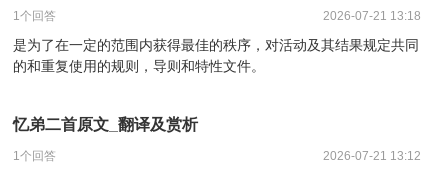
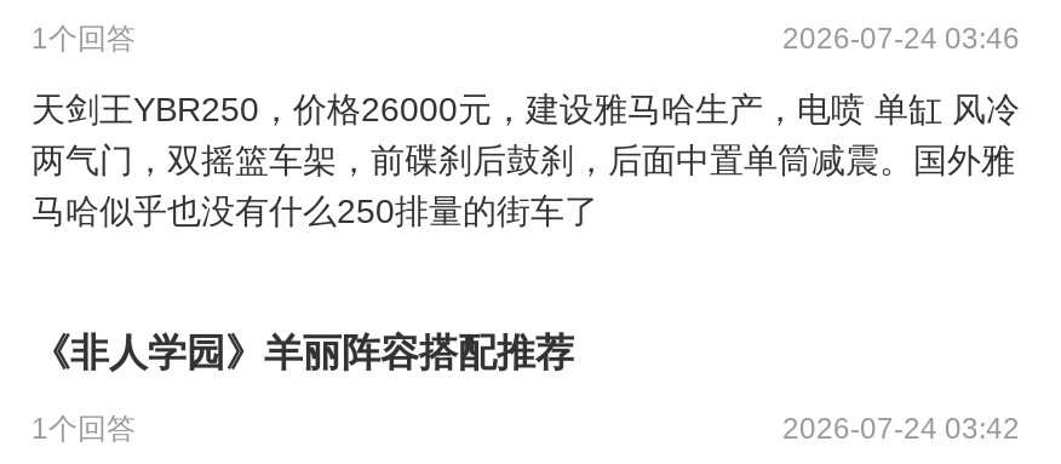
[323,9,421,23] 2026-07-21 13:18 -> [782,22,1020,56] 2026-07-24 03:46
[13,37,419,74] 是为了在一定的范围内获得最佳的秩序，对活动及其结果规定共同 | 的和重复使用的规则，导则和特性文件。 -> [31,90,1020,230] 天剑王YBR250，价格26000元，建设雅马哈生产，电喷 单缸 风冷 | 两气门，双摇篮车架，前碟刹后鼓刹，后面中置单筒减震。国外雅 | 马哈似乎也没有什么250排量的街车了
[13,116,198,133] 忆弟二首原文_翻译及赏析 -> [31,332,574,373] 《非人学园》羊丽阵容搭配推荐
[323,149,421,163] 2026-07-21 13:12 -> [782,412,1020,446] 2026-07-24 03:42

